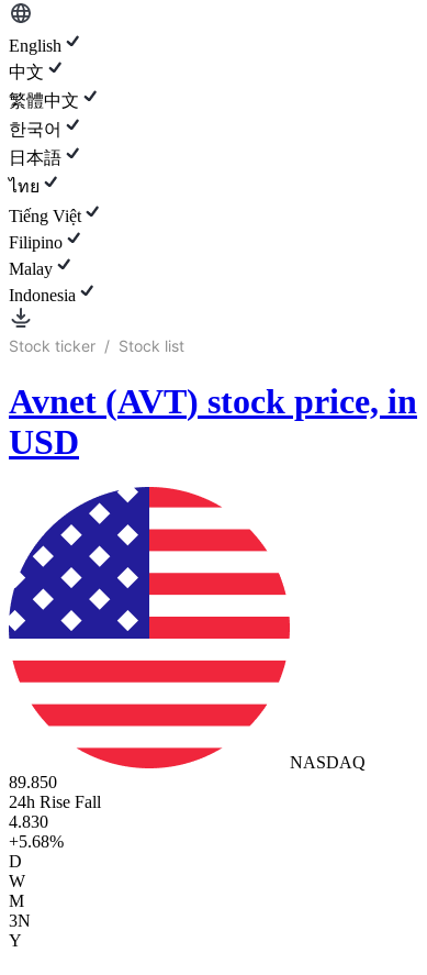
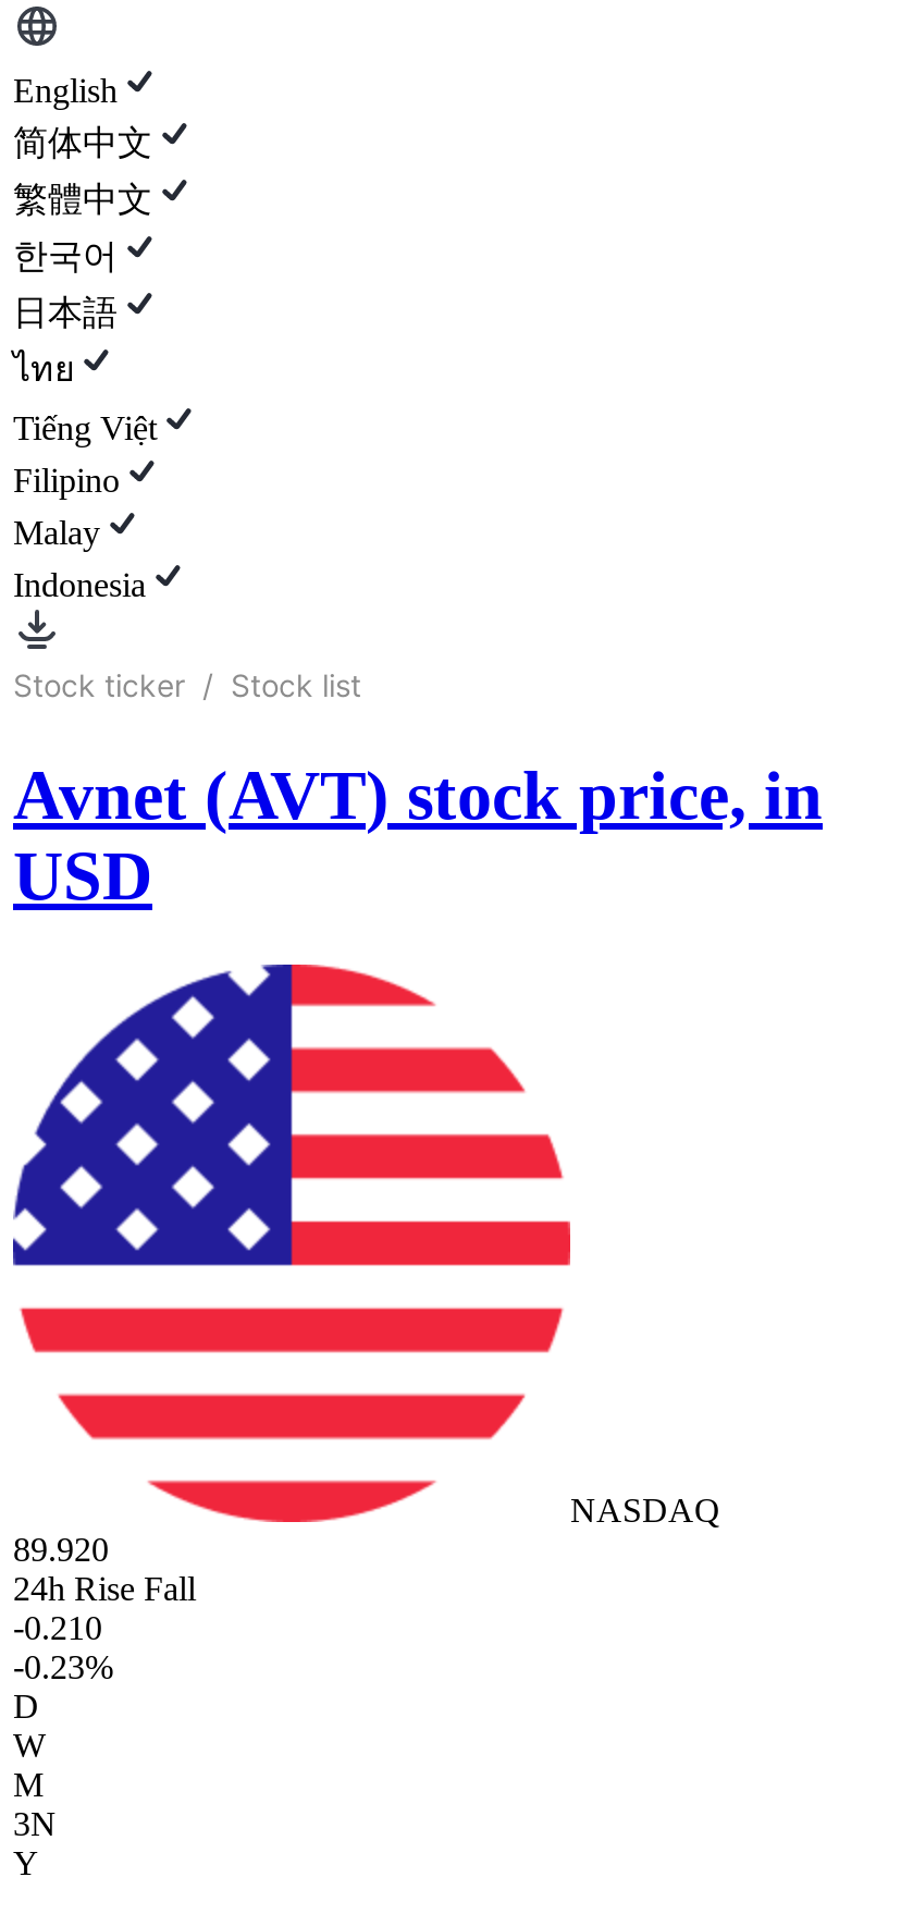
[9,63,44,81] 中文 -> [13,124,152,161] 简体中文
[9,773,57,791] 89.850 -> [13,1531,109,1568] 89.920
[9,812,48,831] 4.830 -> [13,1609,102,1646] -0.210
[9,832,64,851] +5.68% -> [13,1648,113,1685] -0.23%

